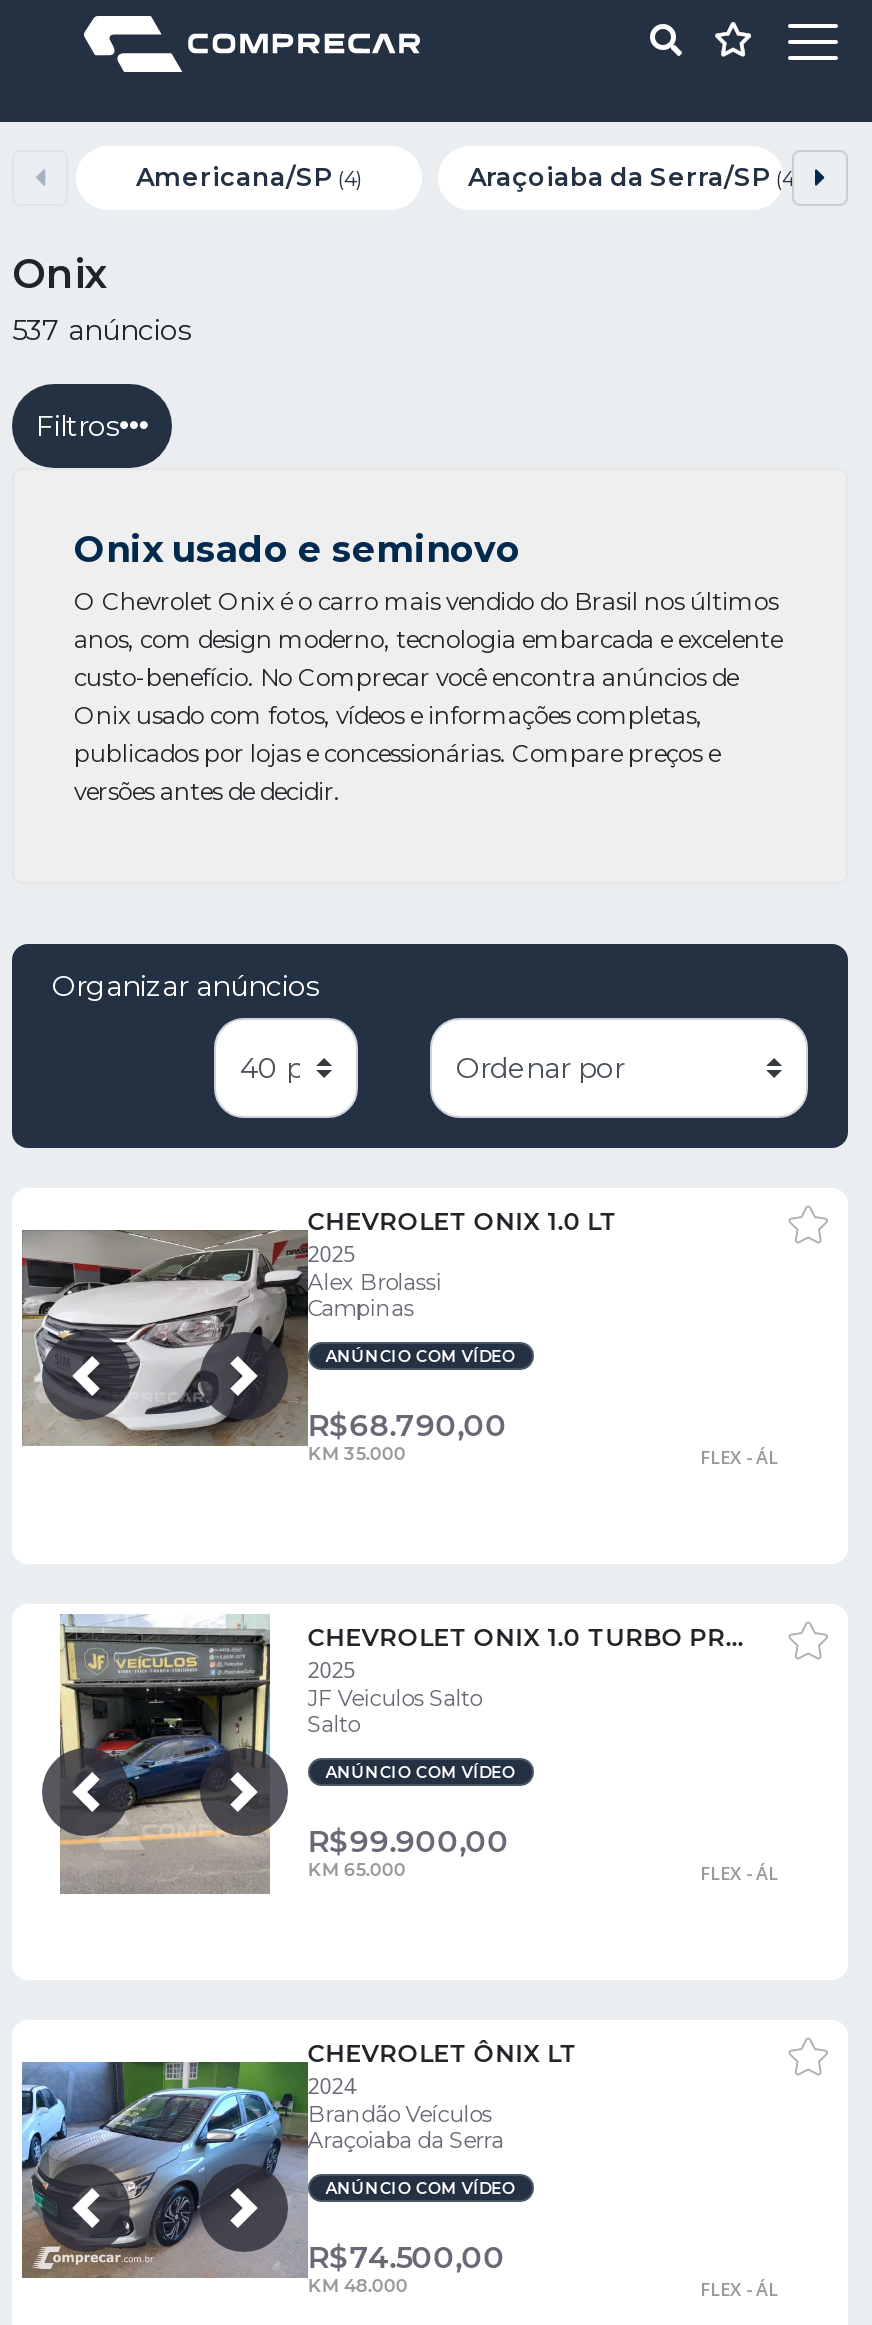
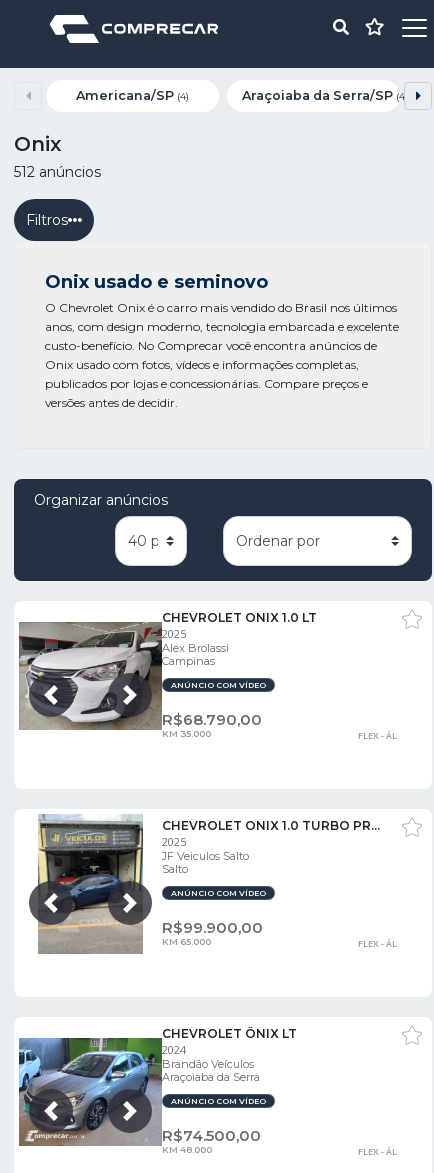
[12,312,192,348] 537 anúncios -> [14,163,101,181] 512 anúncios

